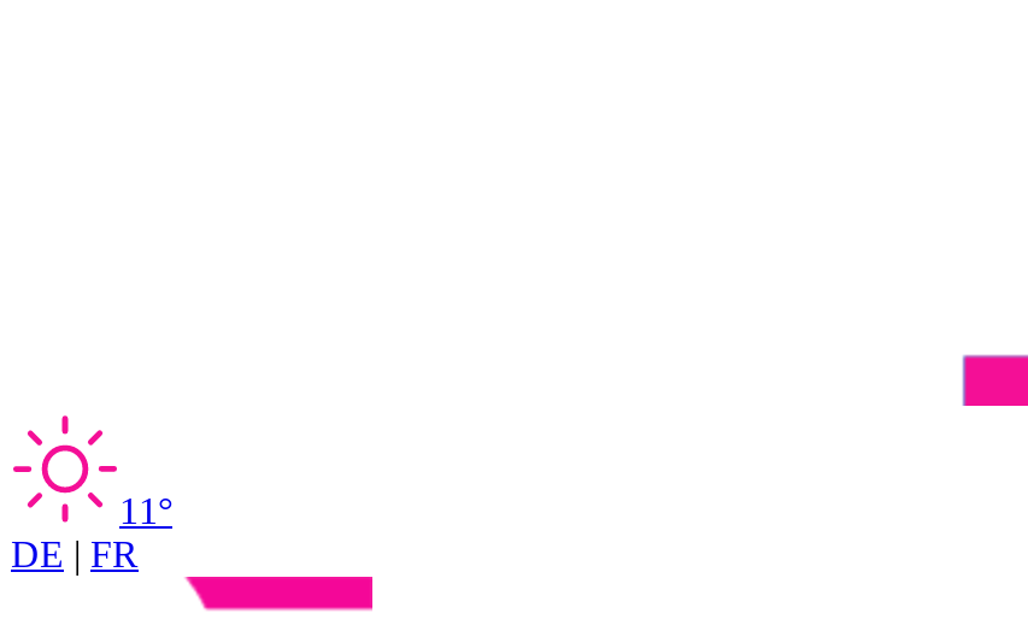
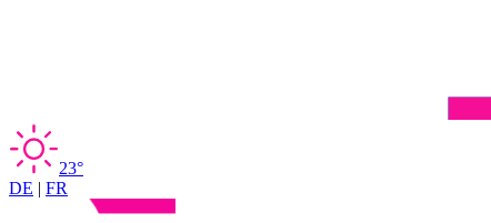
[119,490,172,531] 11° -> [59,159,83,178] 23°

